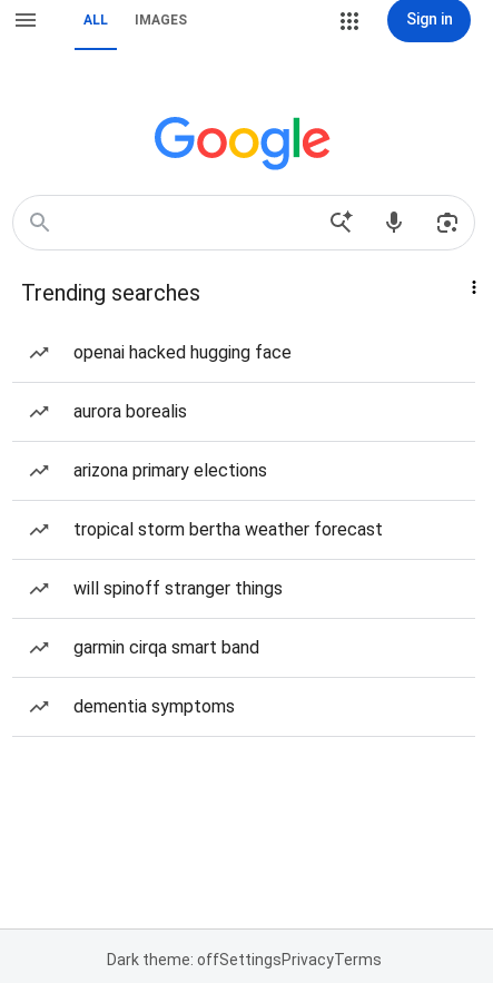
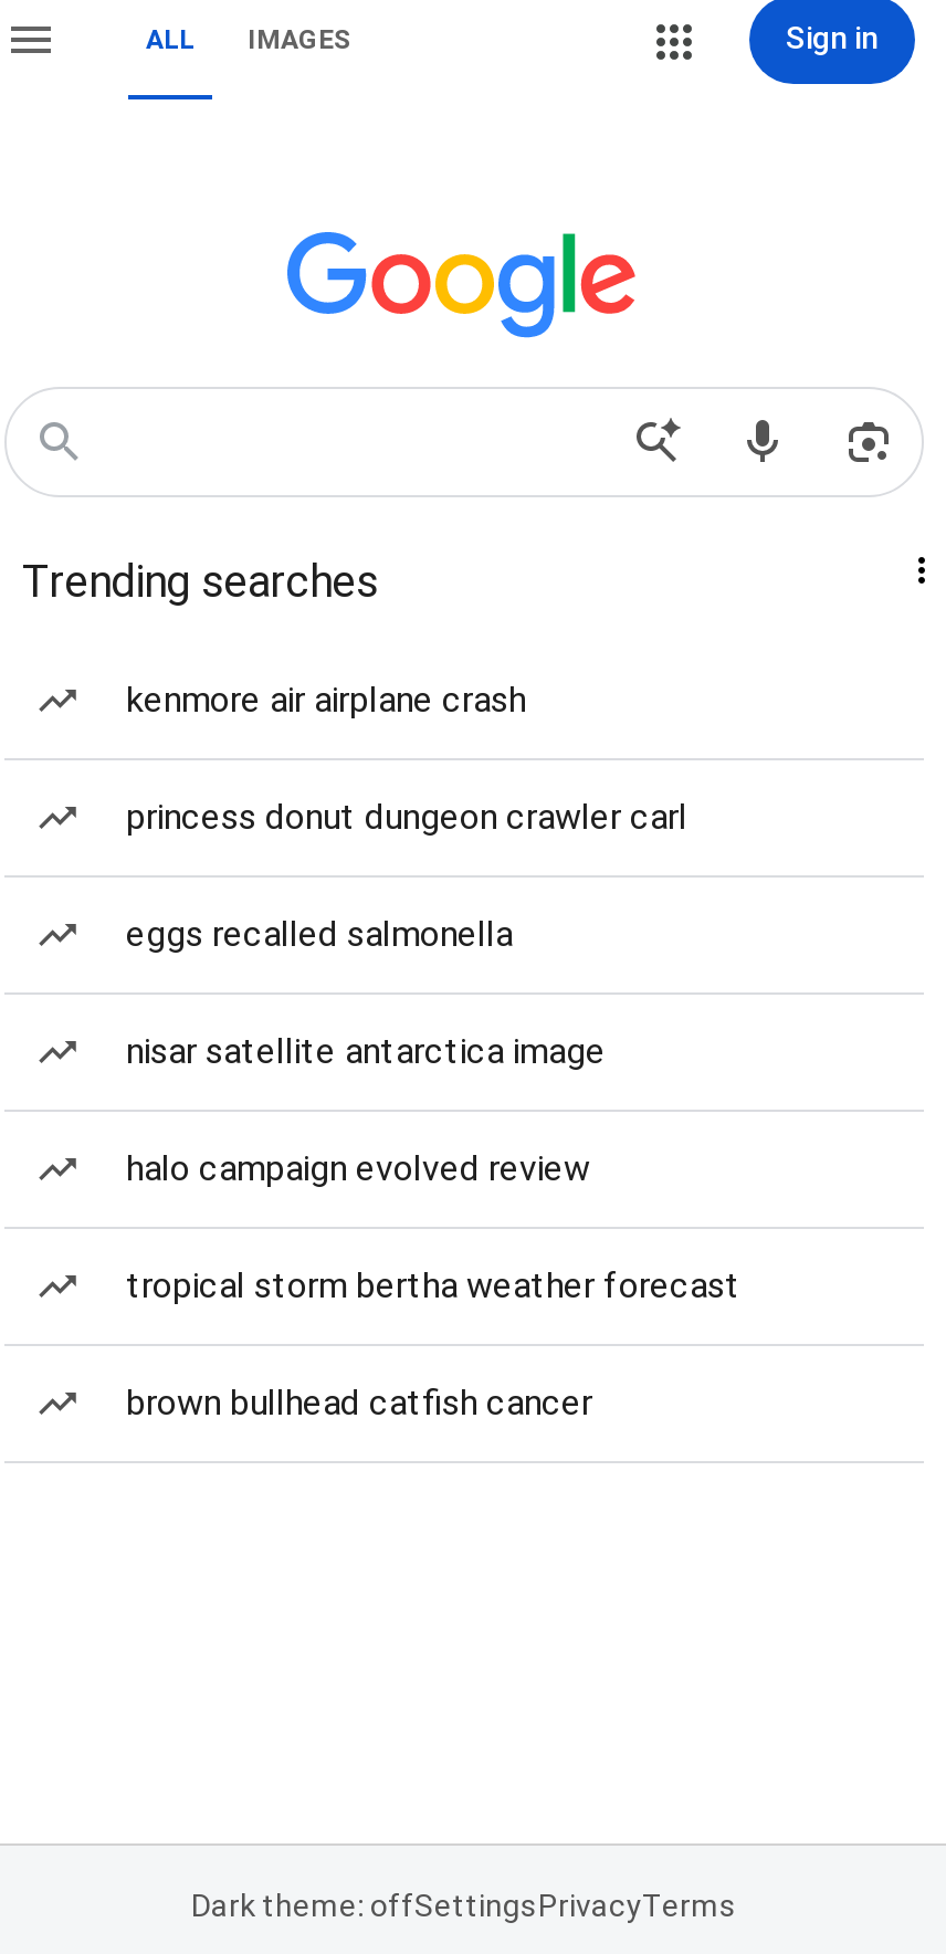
[73,342,292,481] openai hacked hugging face | aurora borealis | arizona primary elections -> [126,679,687,1189] kenmore air airplane crash | princess donut dungeon crawler carl | eggs recalled salmonella | nisar satellite antarctica image | halo campaign evolved review
moved [73,519,383,540] -> [126,1264,740,1306]: tropical storm bertha weather forecast
[73,578,283,717] will spinoff stranger things | garmin cirqa smart band | dementia symptoms -> [126,1382,592,1424] brown bullhead catfish cancer

